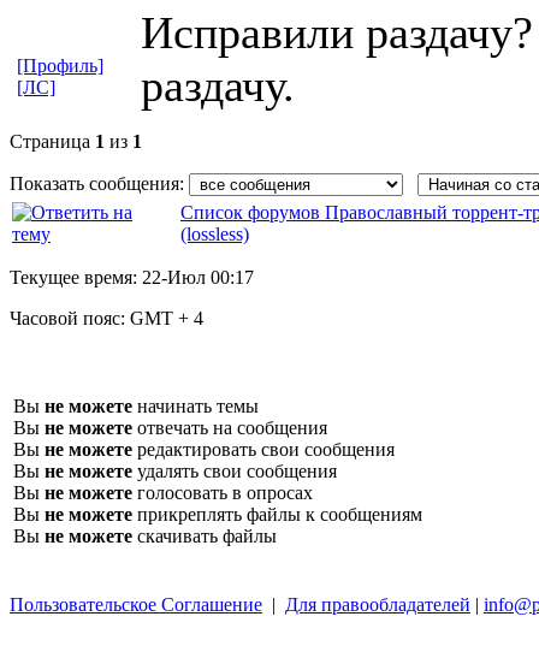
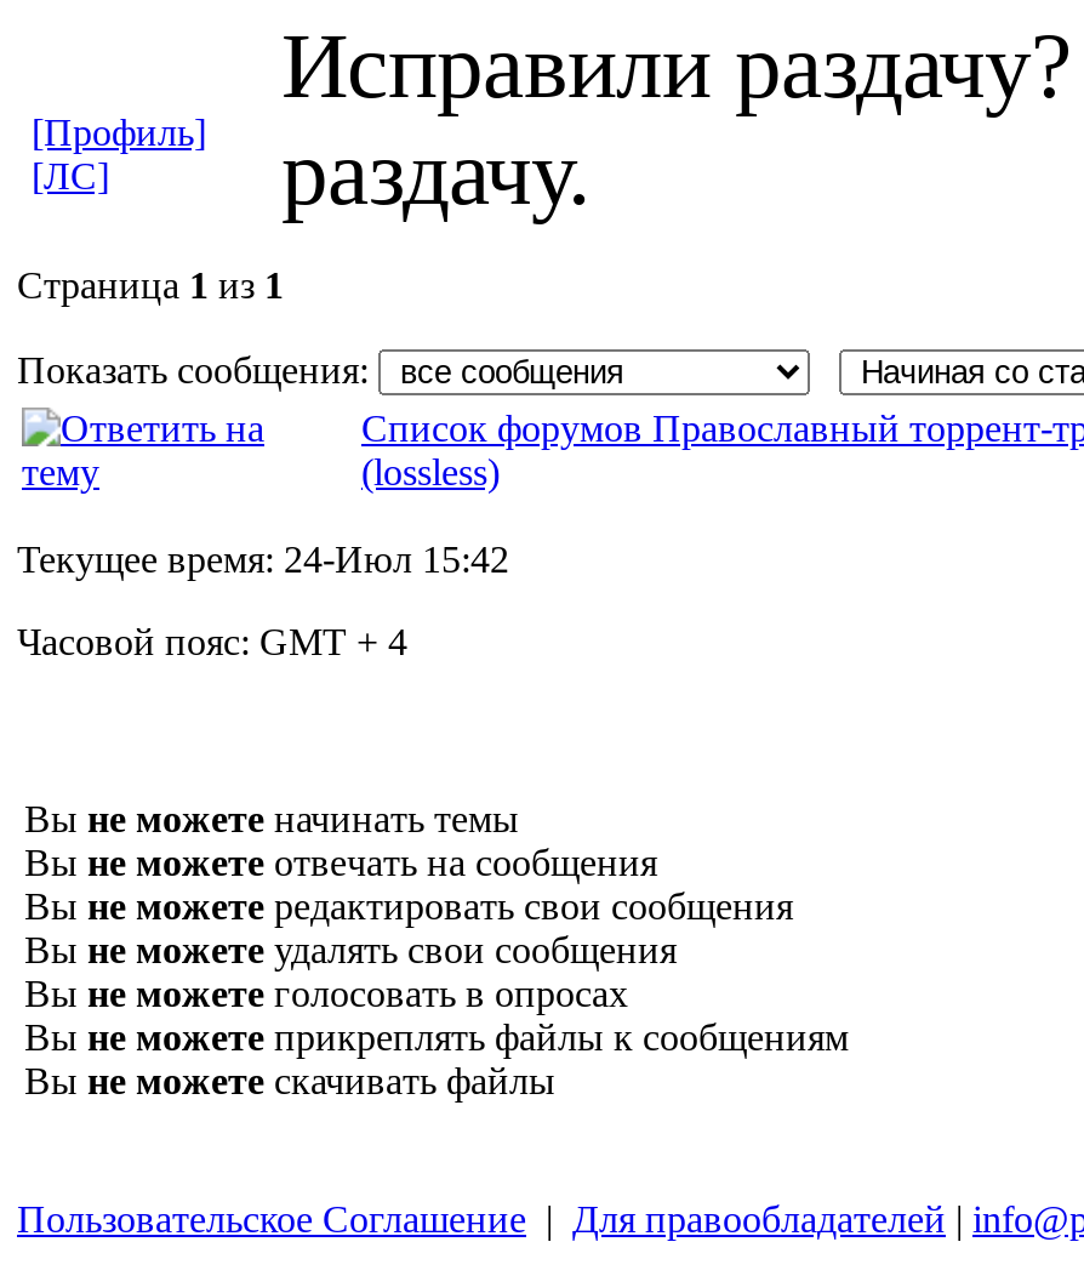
[10,267,254,287] Текущее время: 22-Июл 00:17 -> [17,538,509,579] Текущее время: 24-Июл 15:42

